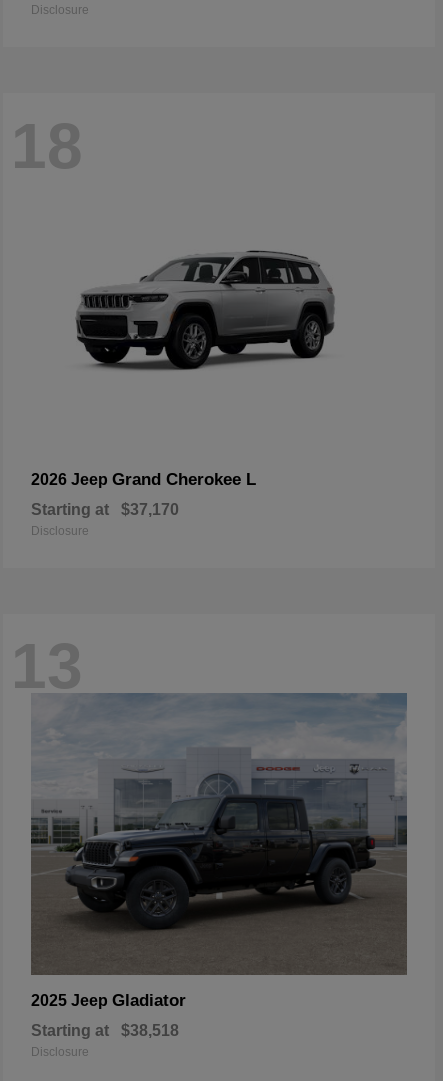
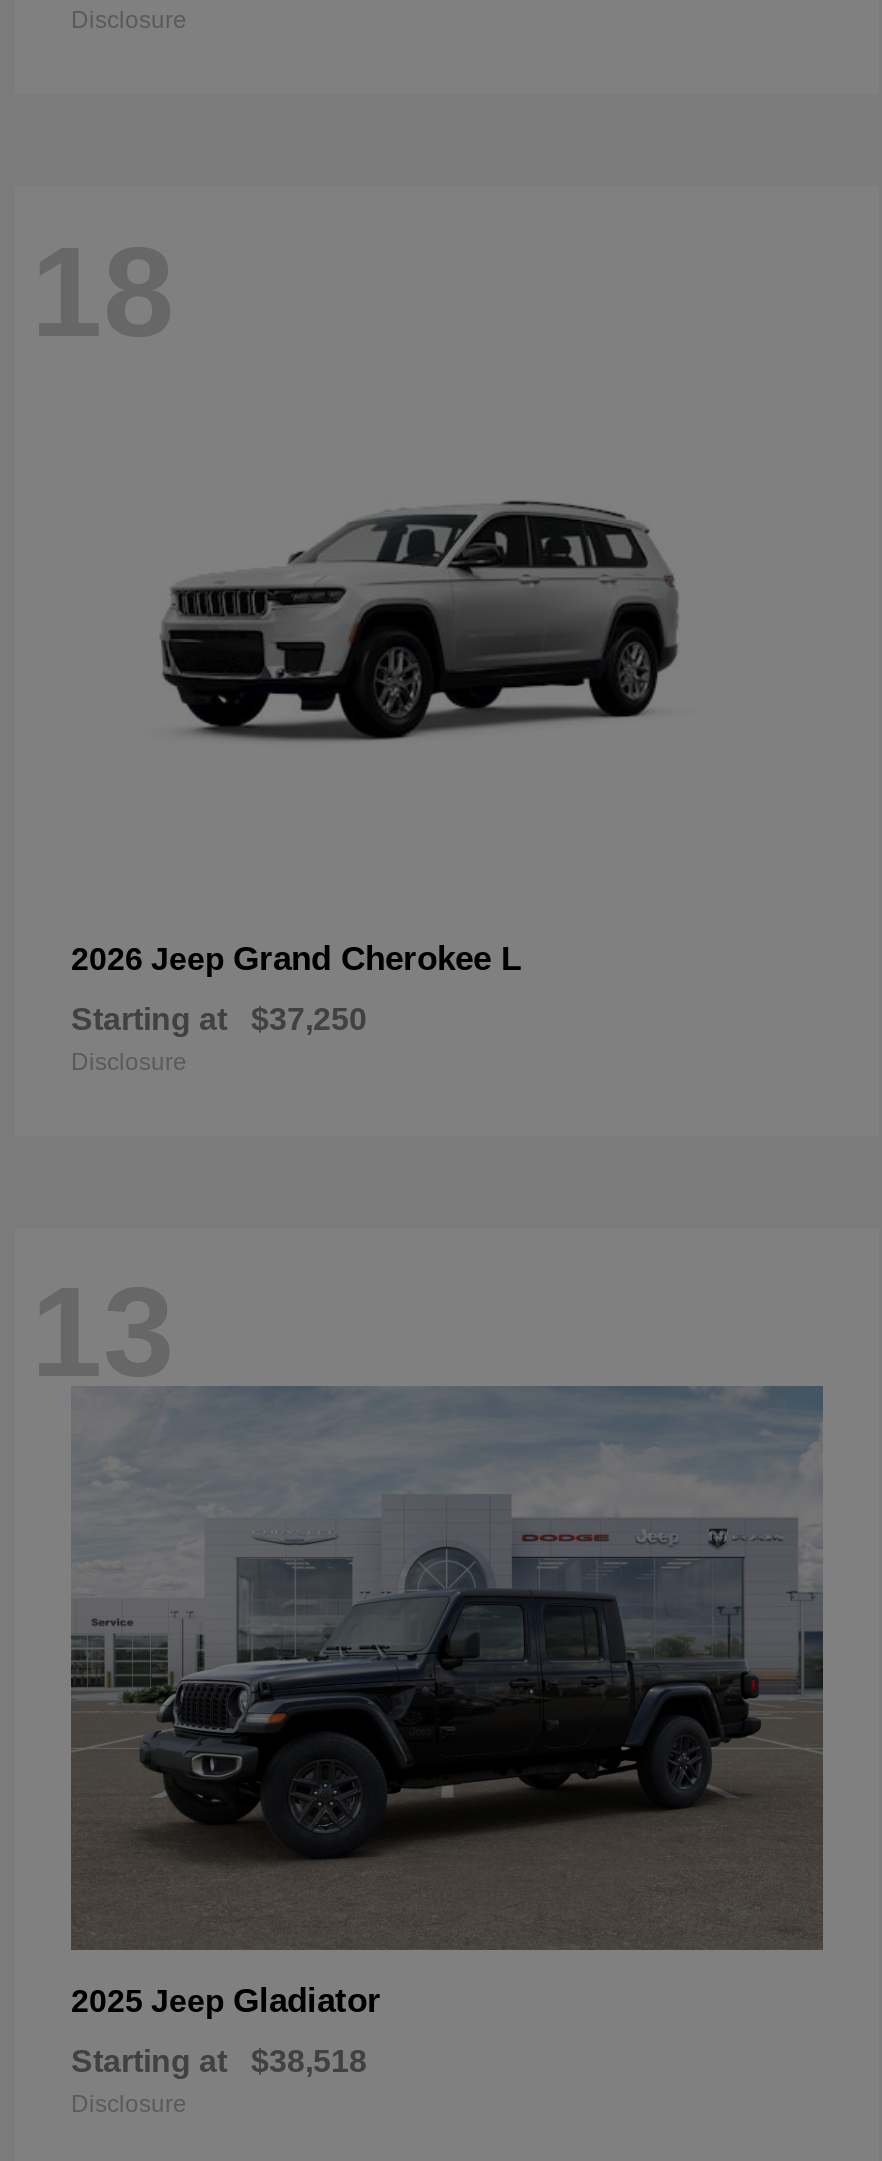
[31,501,179,518] Starting at $37,170 -> [71,1002,367,1036] Starting at $37,250

